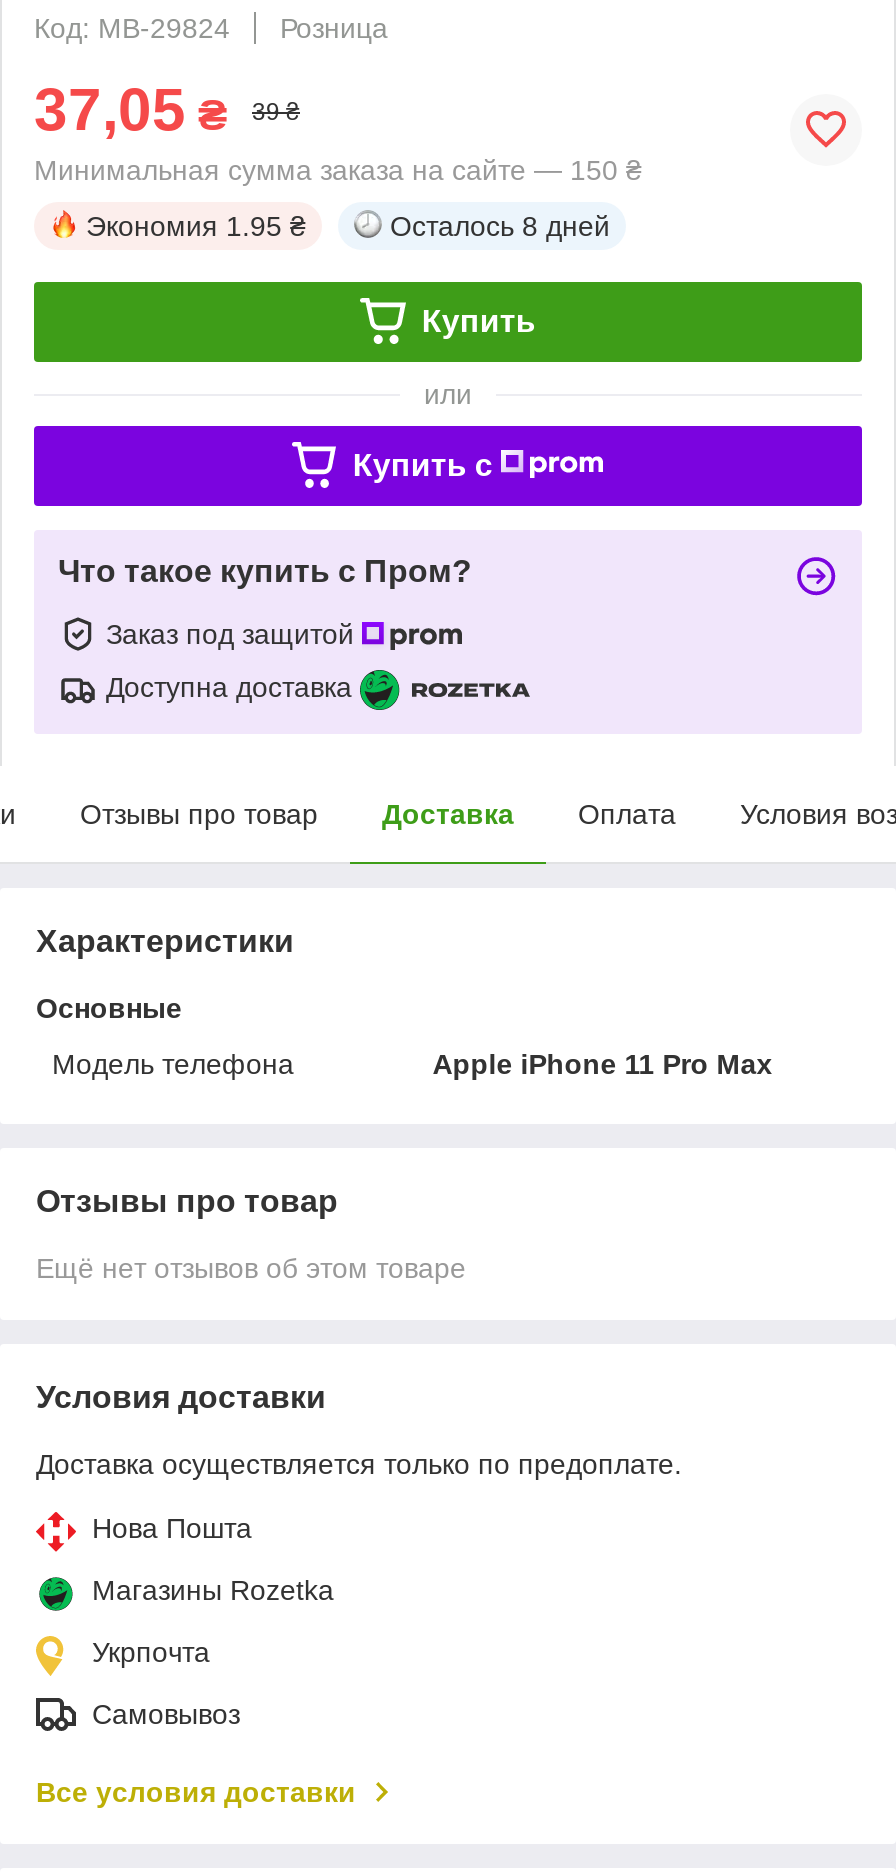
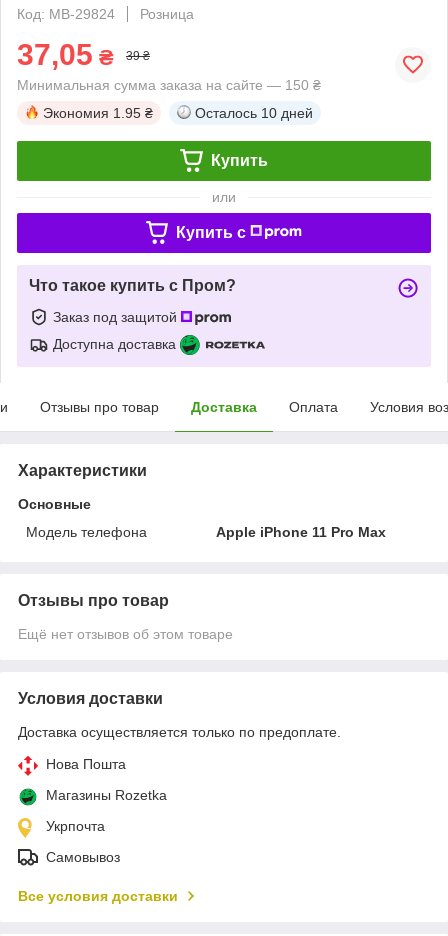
[390,210,610,242] Осталось 8 дней -> [195,105,313,121] Осталось 10 дней

